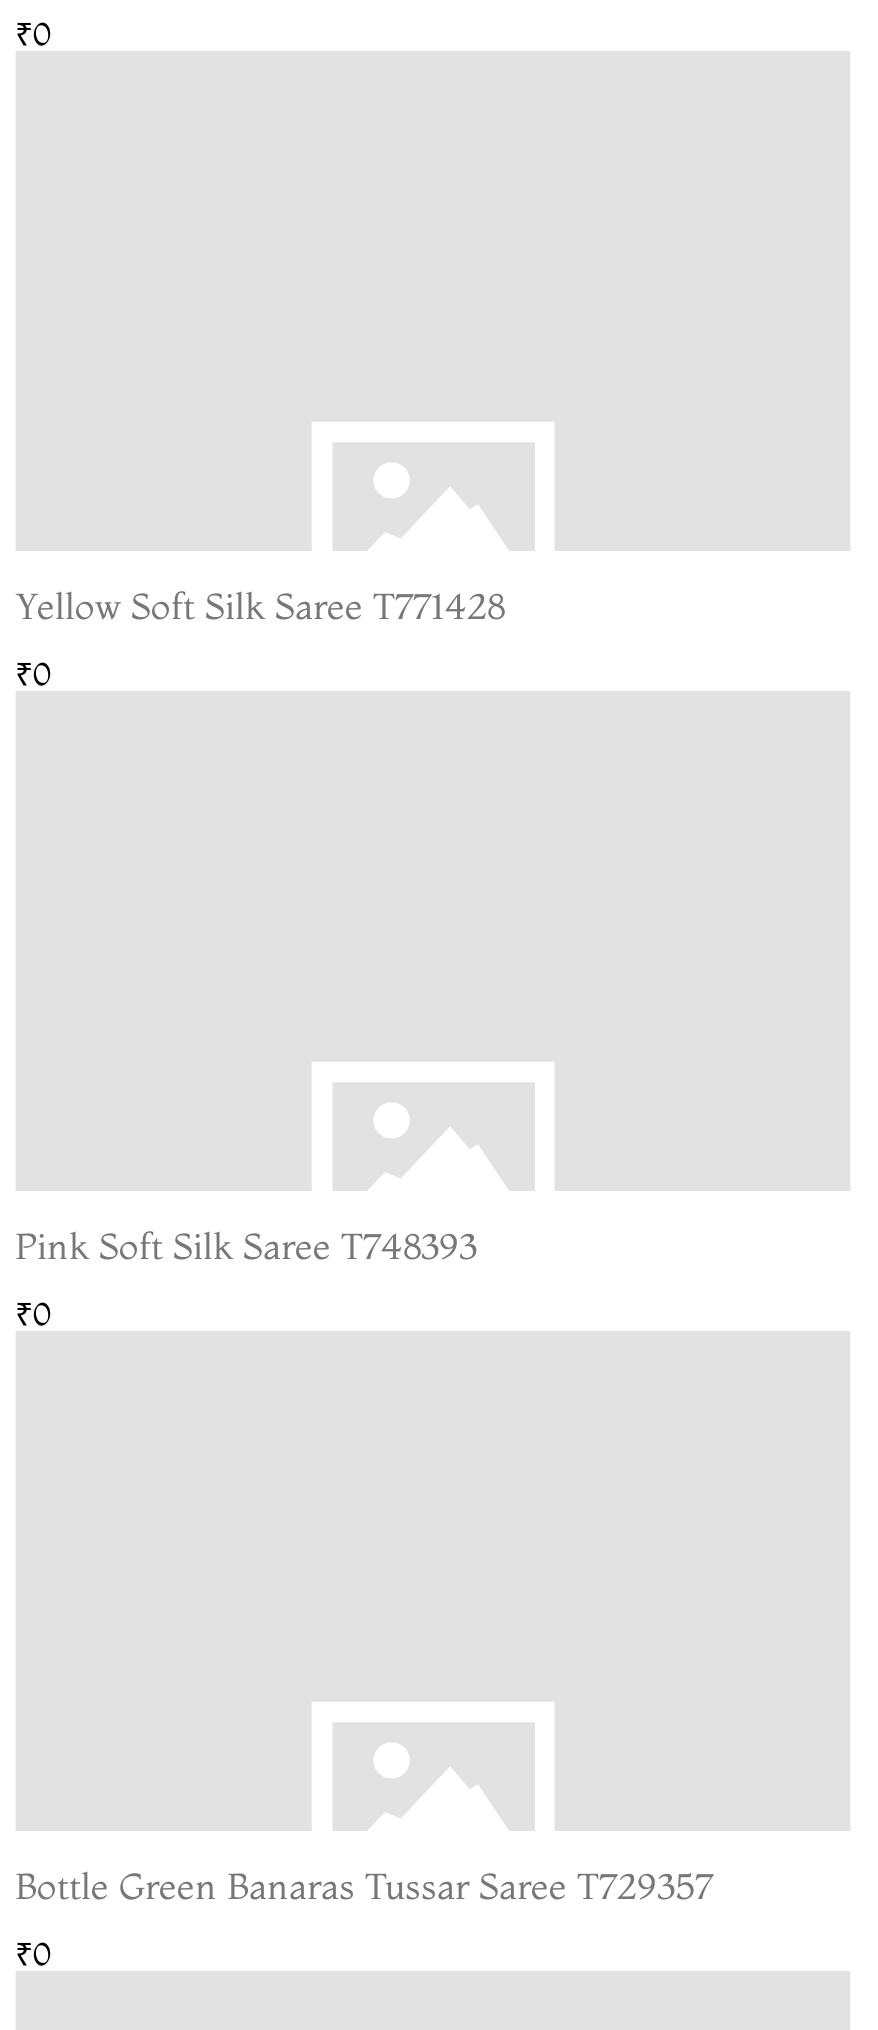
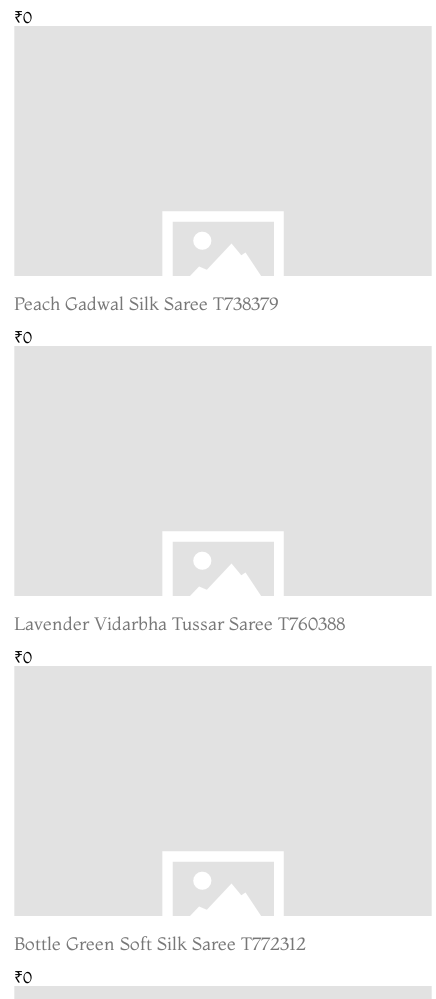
[15,583,505,629] Yellow Soft Silk Saree T771428 -> [14,292,279,315] Peach Gadwal Silk Saree T738379
[15,1223,477,1269] Pink Soft Silk Saree T748393 -> [14,612,345,635] Lavender Vidarbha Tussar Saree T760388
[15,1863,713,1909] Bottle Green Banaras Tussar Saree T729357 -> [14,932,306,955] Bottle Green Soft Silk Saree T772312

